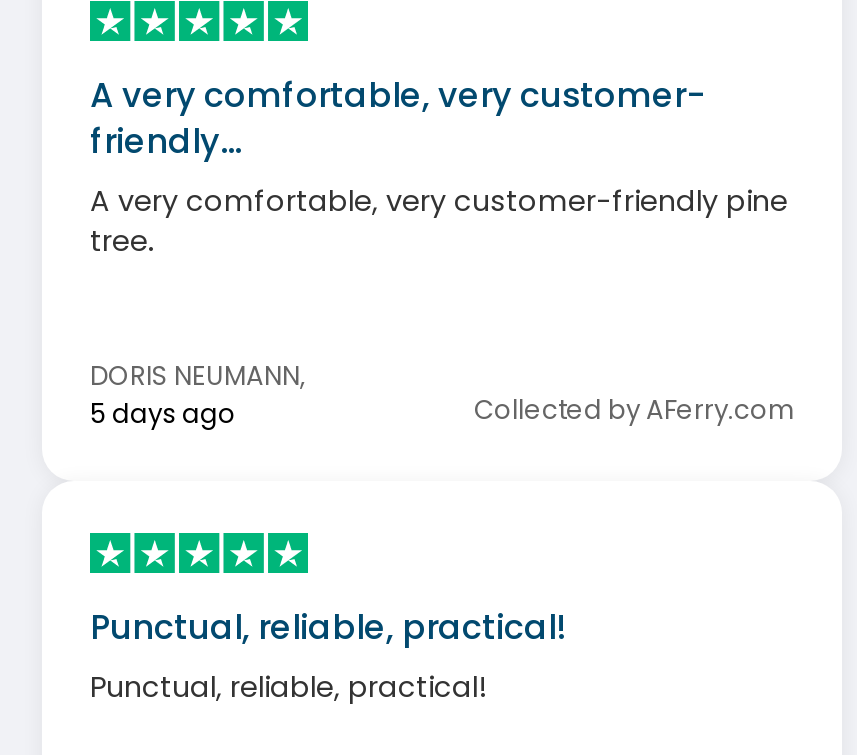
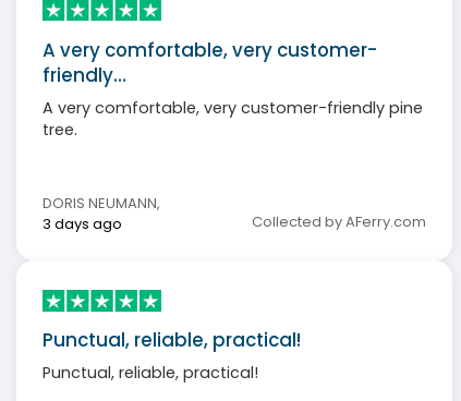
[90,394,236,432] 5 days ago -> [43,214,122,234] 3 days ago

